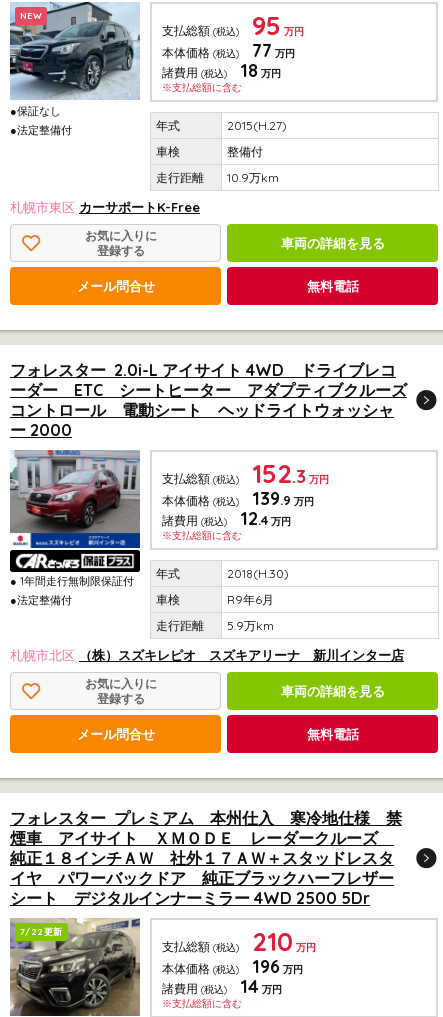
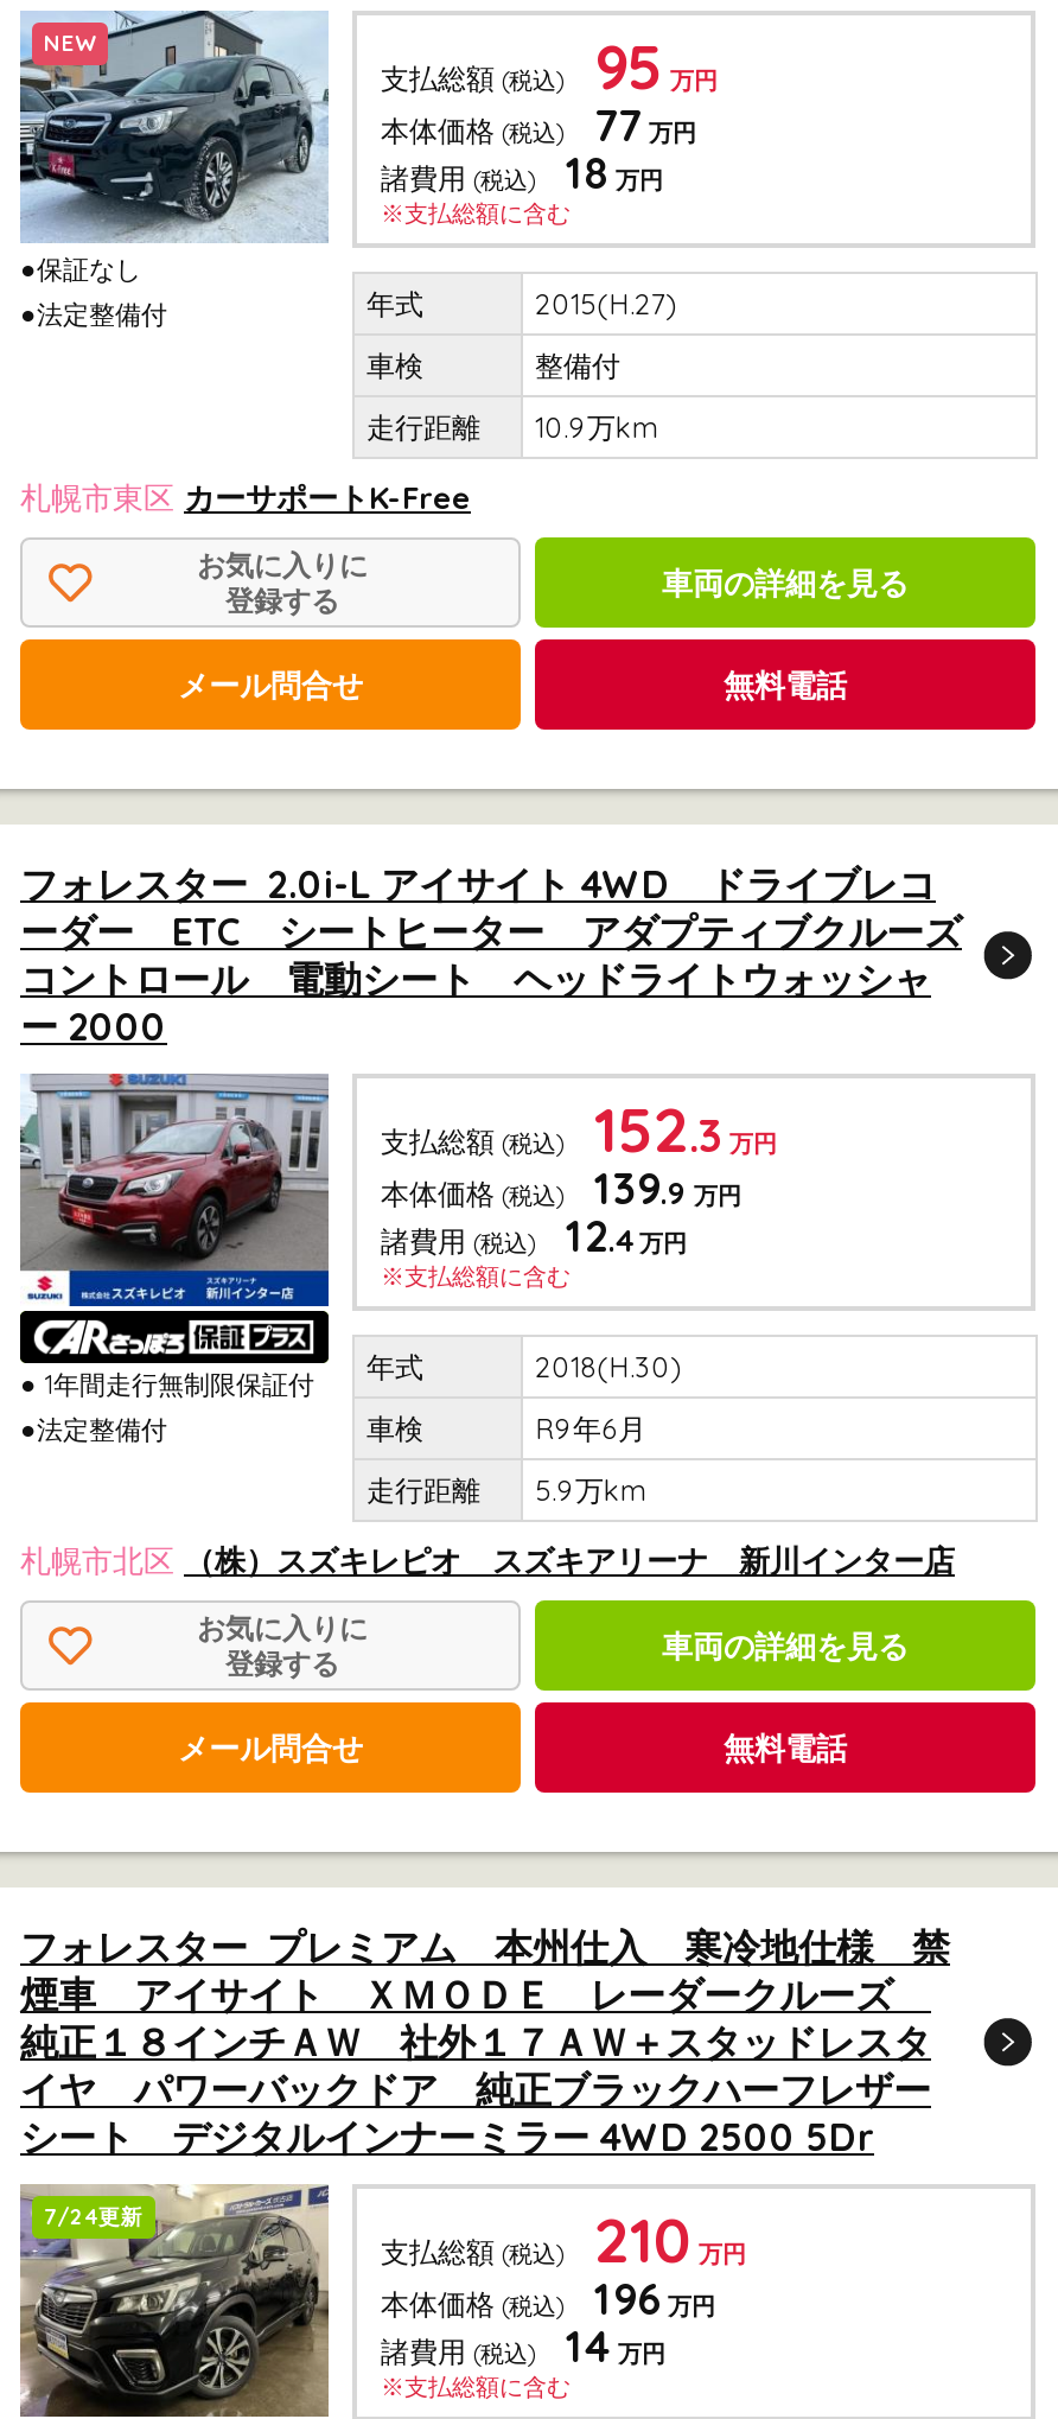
[20,926,63,937] 7/22更新 -> [44,2203,143,2229] 7/24更新

